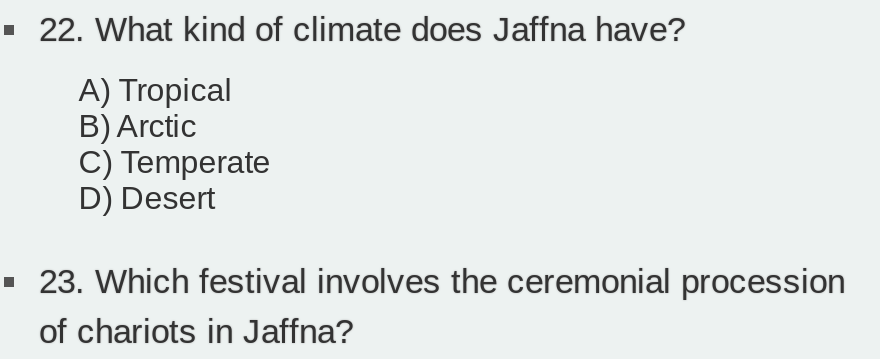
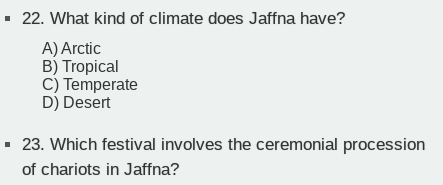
[79,72,233,106] A) Tropical -> [42,40,101,57] A) Arctic
[79,108,197,142] B) Arctic -> [42,58,119,75] B) Tropical

